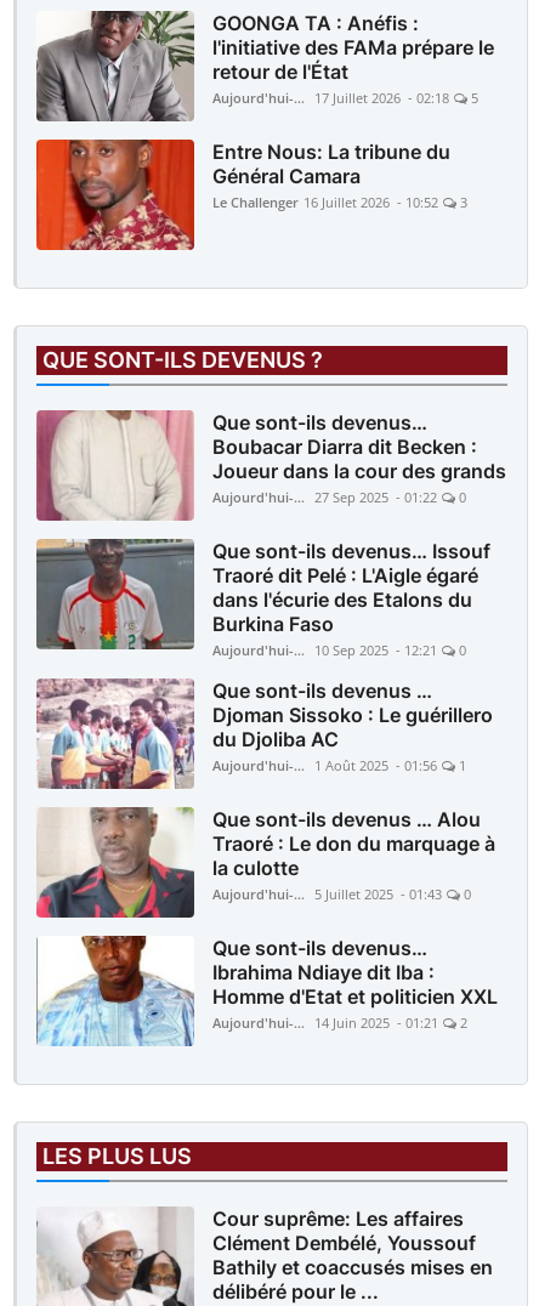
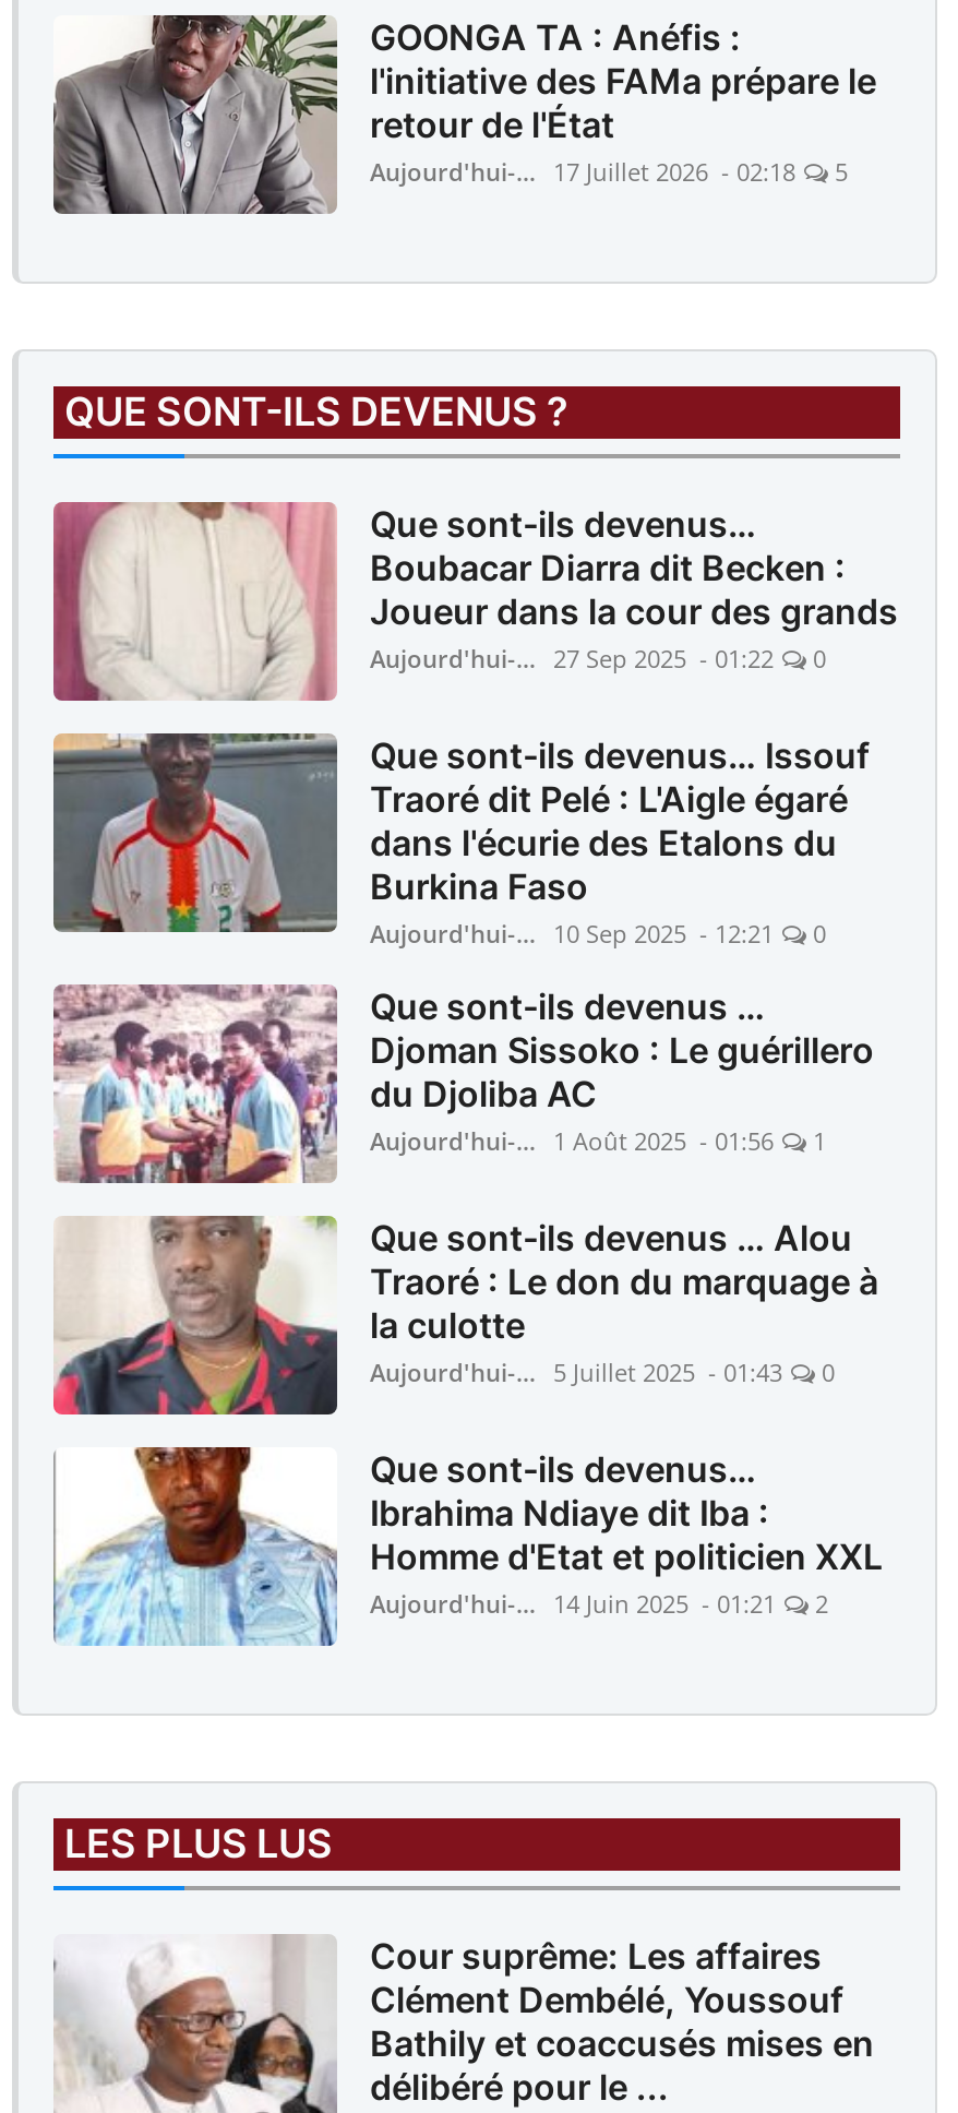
[35,138,467,251] [image] | Entre Nous: La tribune du | Général Camara | Le Challenger 16 Juillet 2026 - 10:52 | 3 -> none

